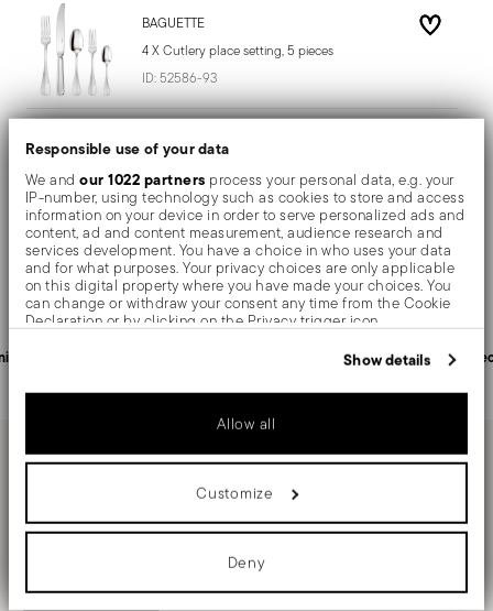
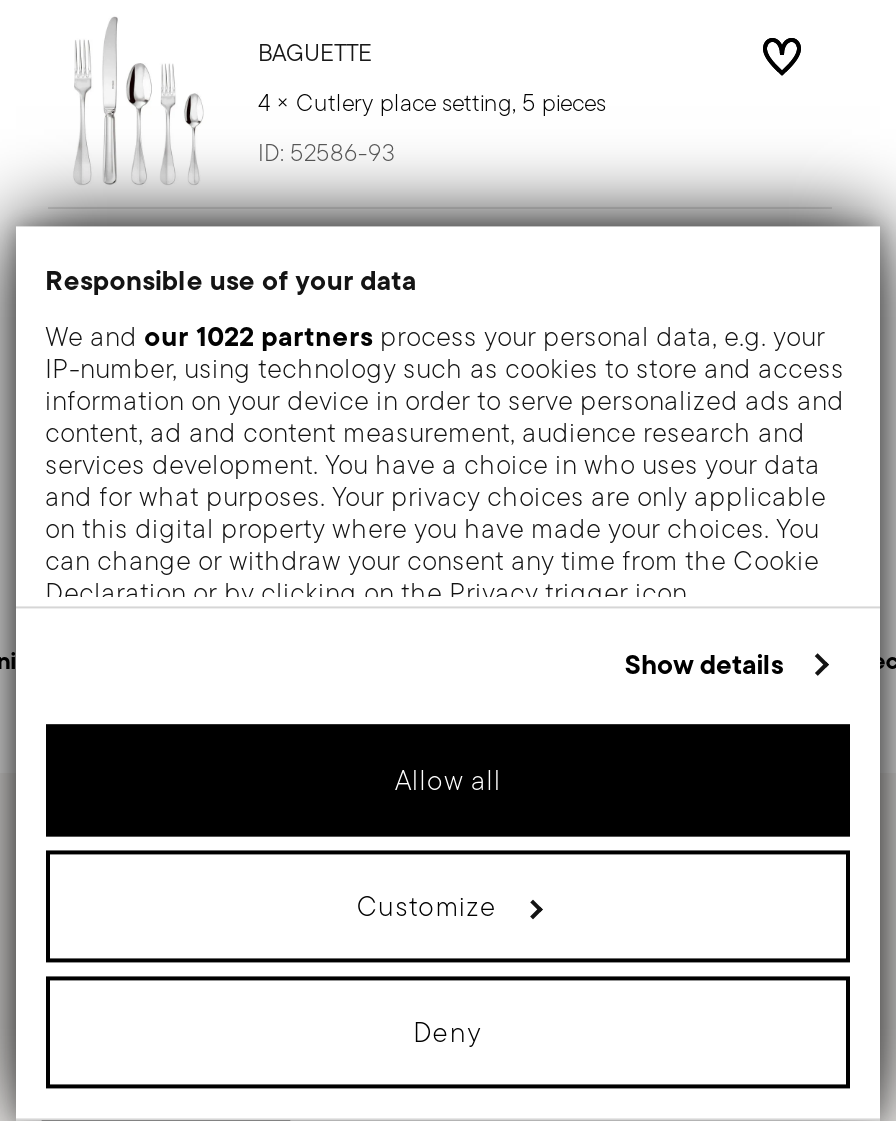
[142,41,333,59] 4 X Cutlery place setting, 5 pieces -> [258,85,606,119] 4 × Cutlery place setting, 5 pieces

